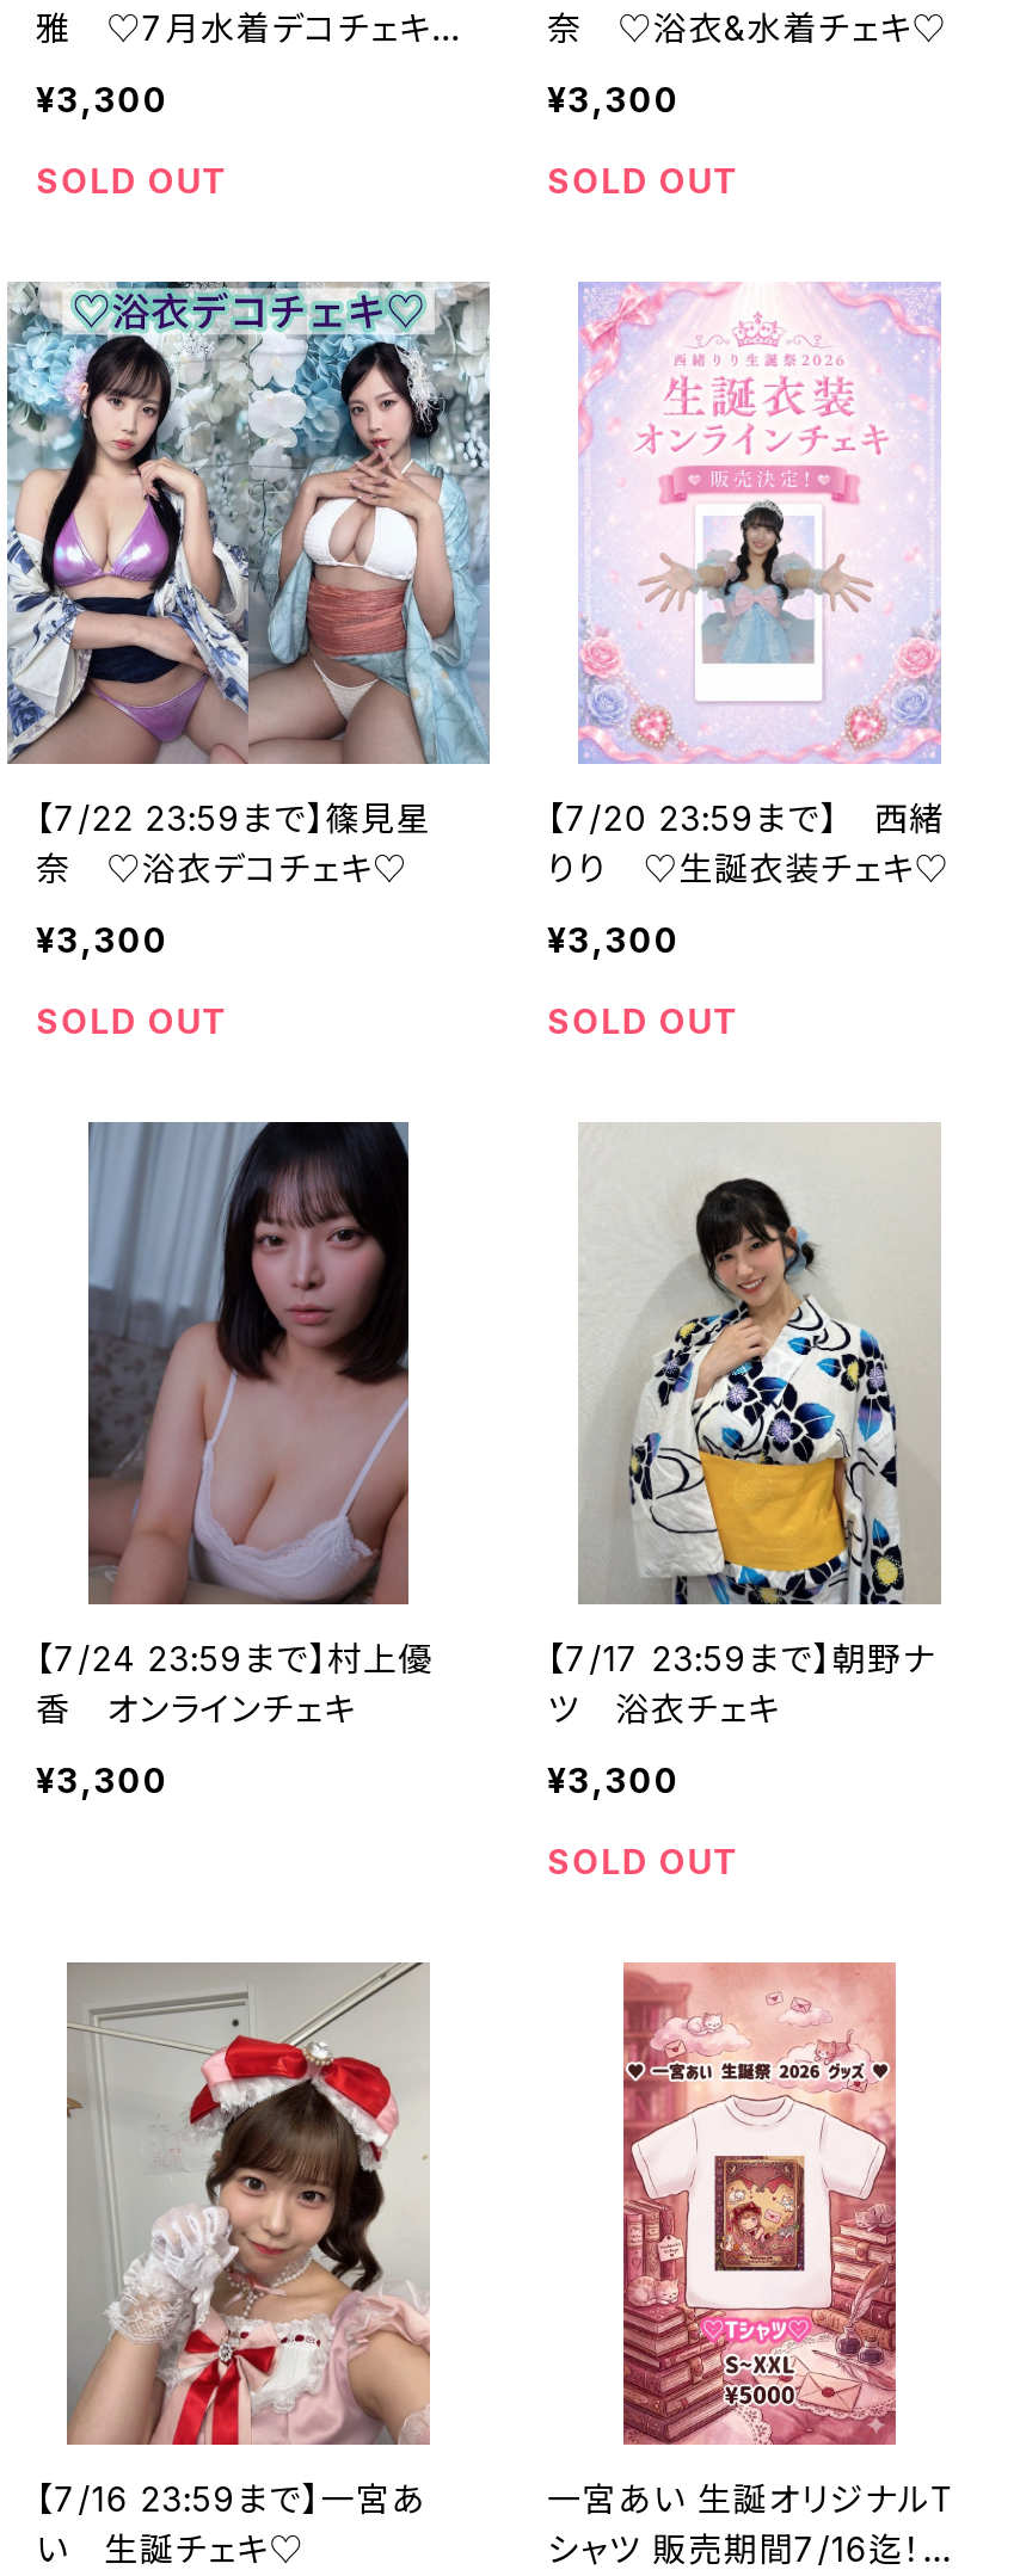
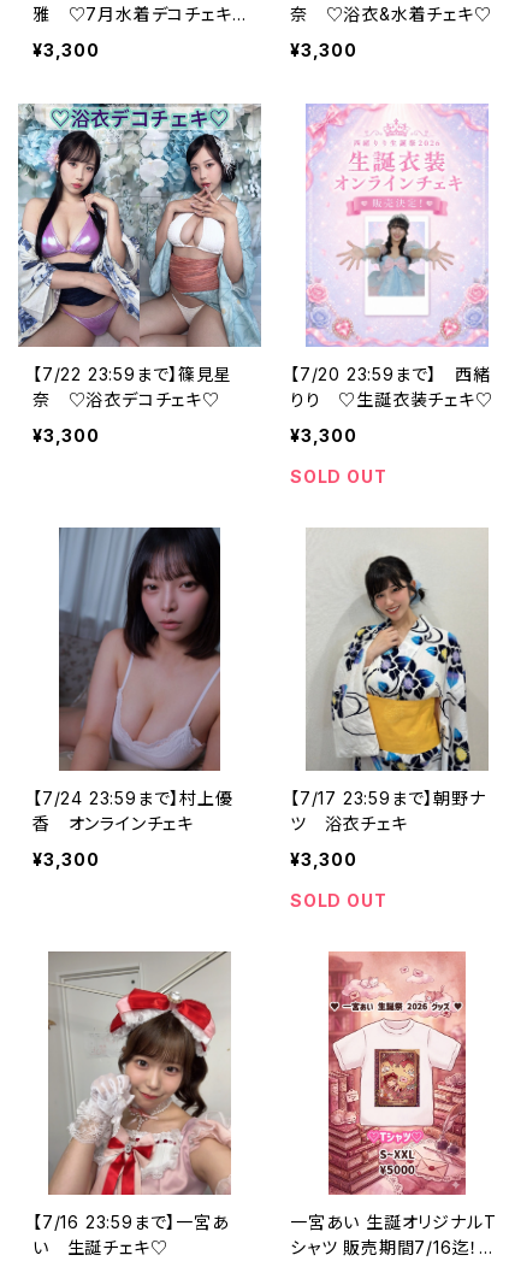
[36,160,228,201] SOLD OUT -> none
[547,160,739,201] SOLD OUT -> none
[36,1001,228,1041] SOLD OUT -> none

